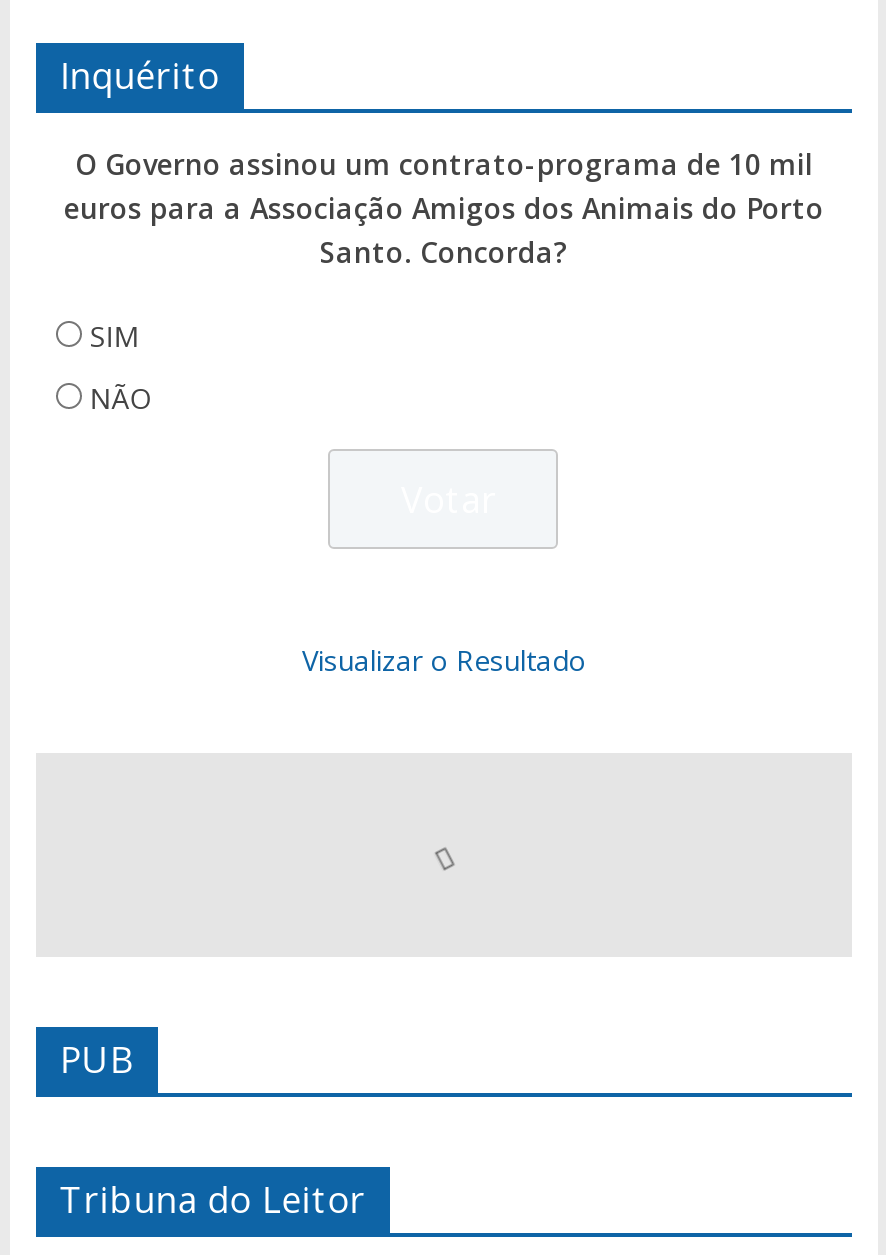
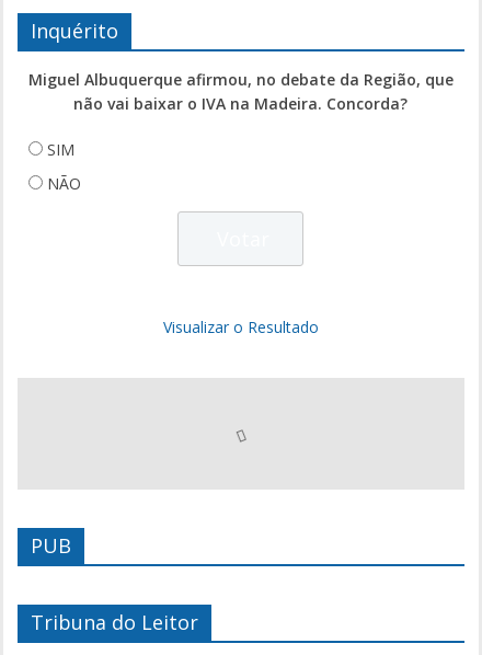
[64,145,824,271] O Governo assinou um contrato-programa de 10 mil | euros para a Associação Amigos dos Animais do Porto | Santo. Concorda? -> [28,69,454,114] Miguel Albuquerque afirmou, no debate da Região, que | não vai baixar o IVA na Madeira. Concorda?

